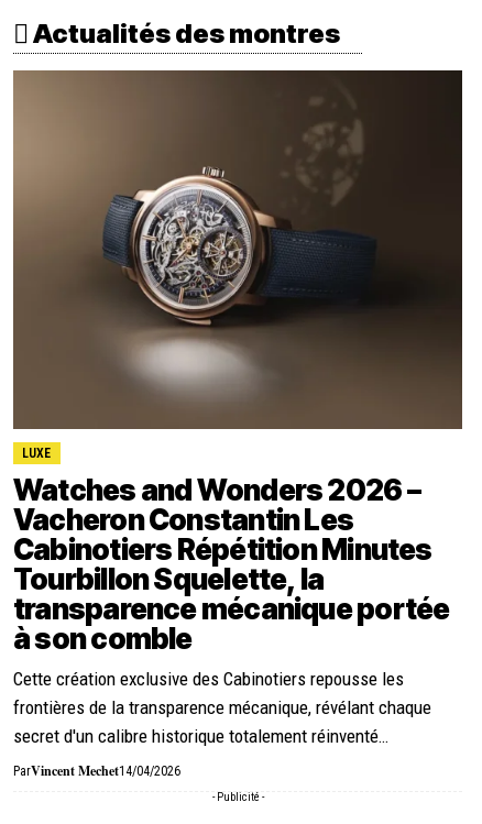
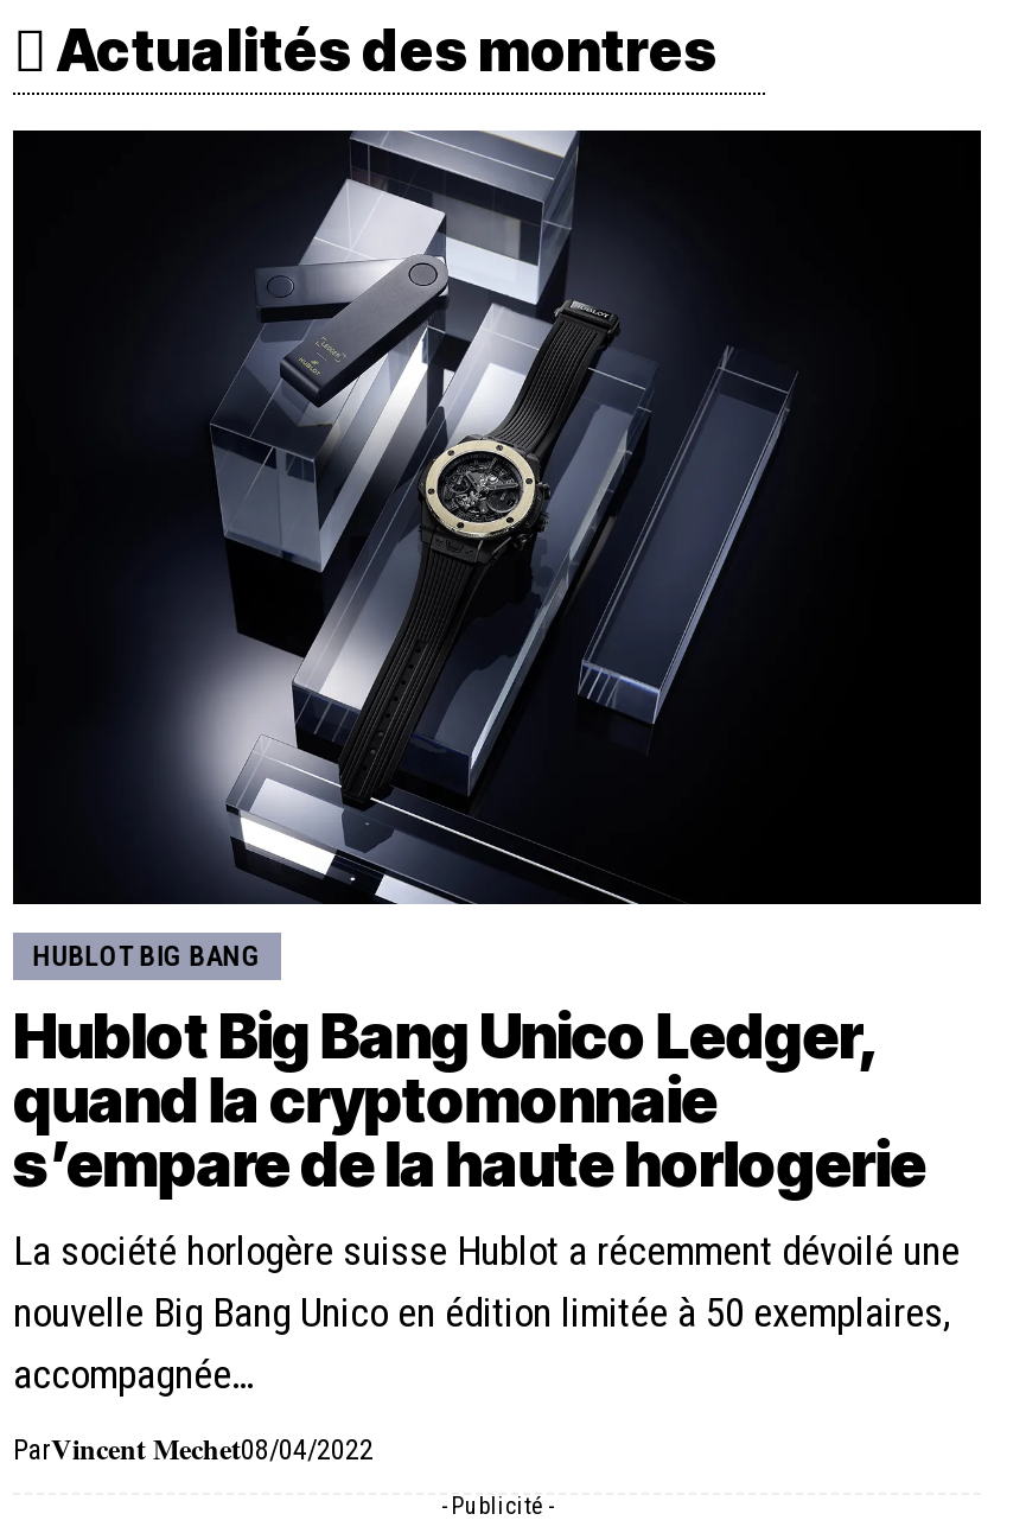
[12,69,462,746] [image] | LUXE | Watches and Wonders 2026 – | Vacheron Constantin Les | Cabinotiers Répétition Minutes | Tourbillon Squelette, la | transparence mécanique portée | à son comble | Cette création exclusive des Cabinotiers repousse les | frontières de la transparence mécanique, révélant chaque | secret d'un calibre historique totalement réinventé… -> [11,128,981,1397] [image] | HUBLOT BIG BANG | Hublot Big Bang Unico Ledger, | quand la cryptomonnaie | s’empare de la haute horlogerie | La société horlogère suisse Hublot a récemment dévoilé une | nouvelle Big Bang Unico en édition limitée à 50 exemplaires, | accompagnée…
[13,761,180,779] ParVincent Mechet14/04/2026 -> [13,1427,374,1468] ParVincent Mechet08/04/2022

